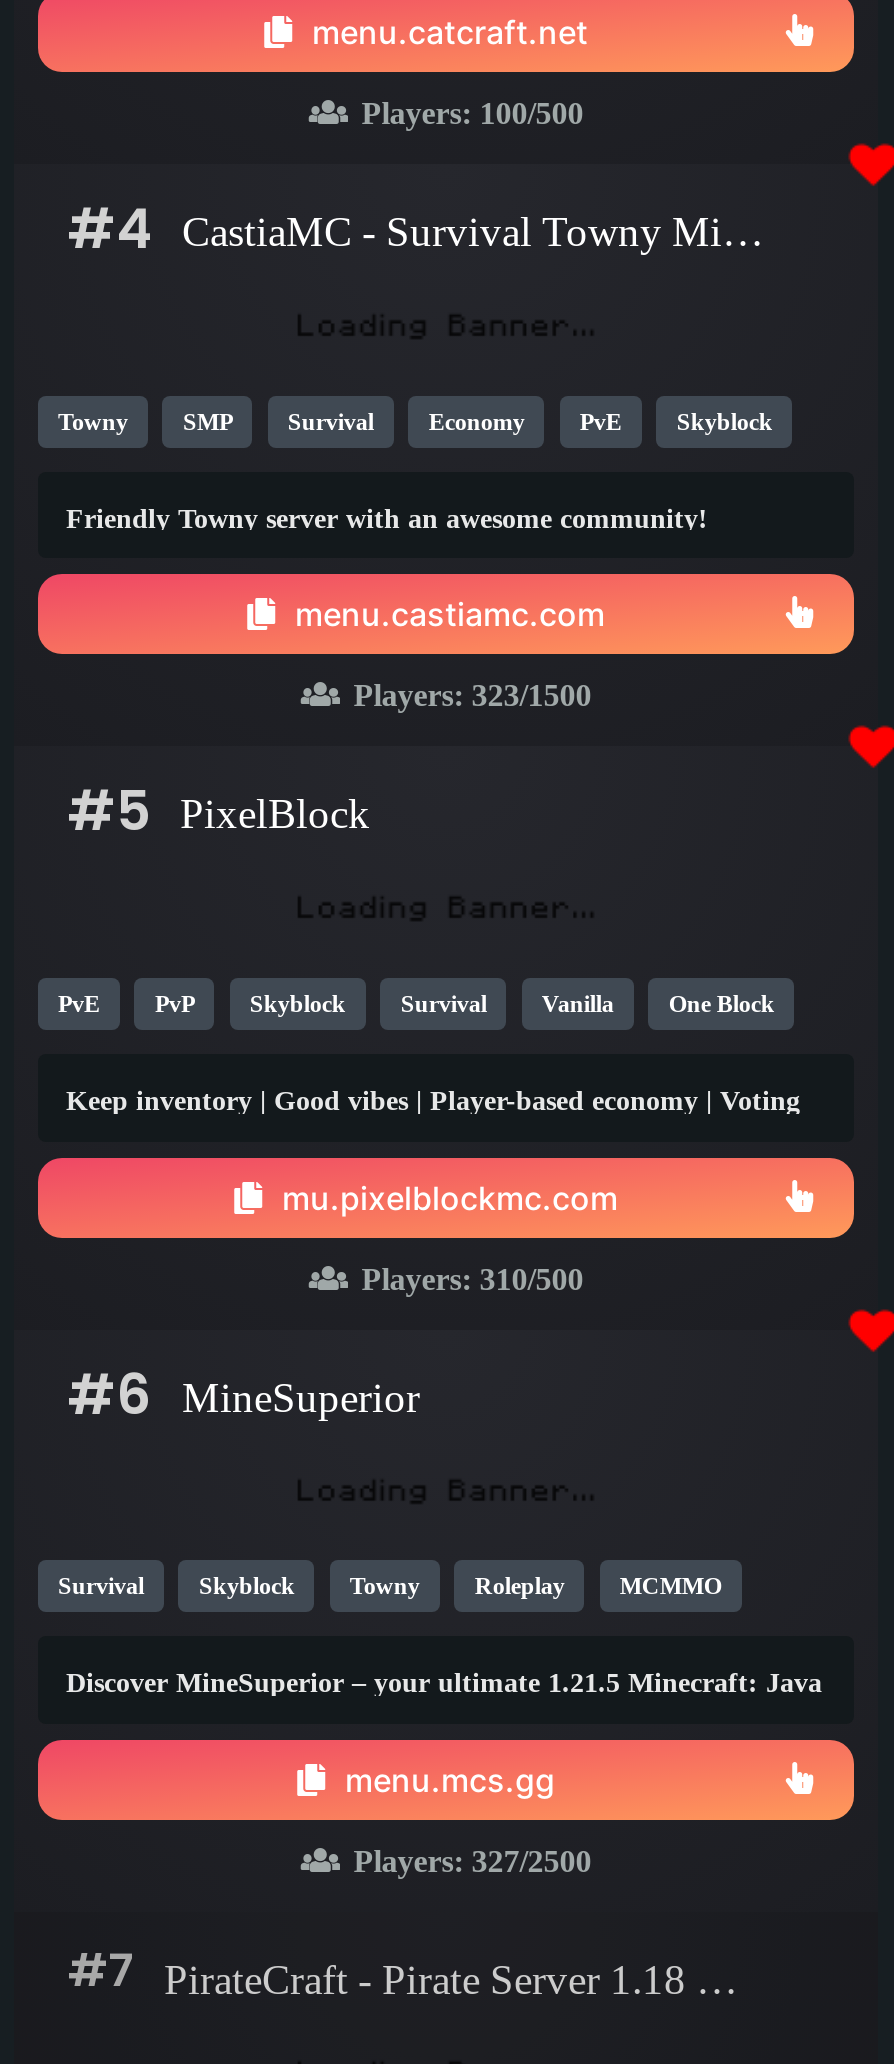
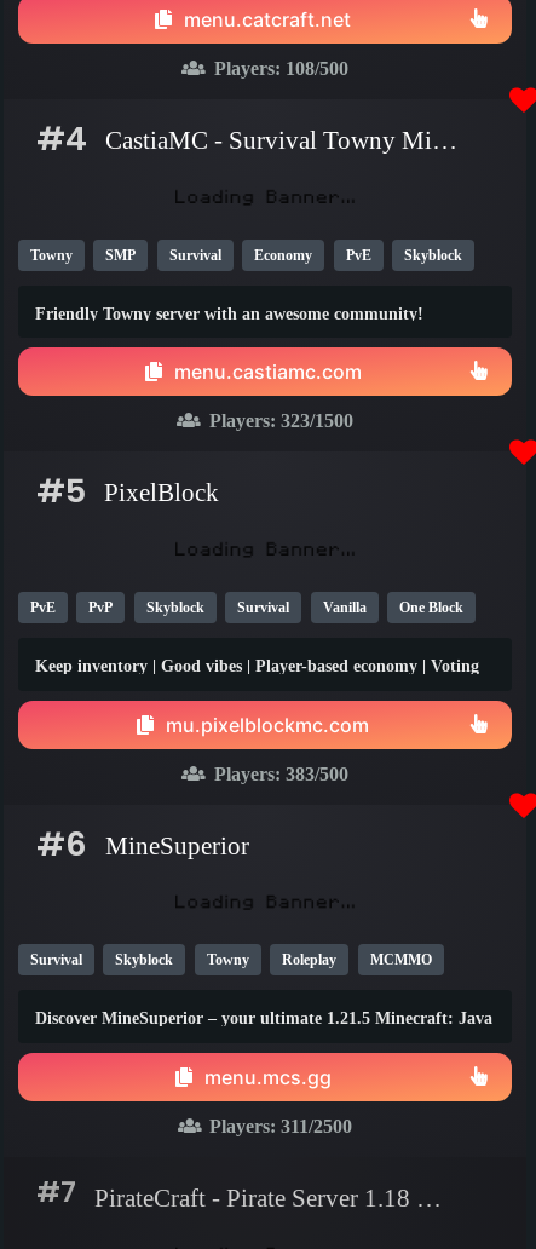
[353,96,583,130] Players: 100/500 -> [209,58,348,79] Players: 108/500
[353,1261,583,1295] Players: 310/500 -> [209,763,348,784] Players: 383/500
[345,1844,591,1878] Players: 327/2500 -> [205,1116,352,1136] Players: 311/2500

